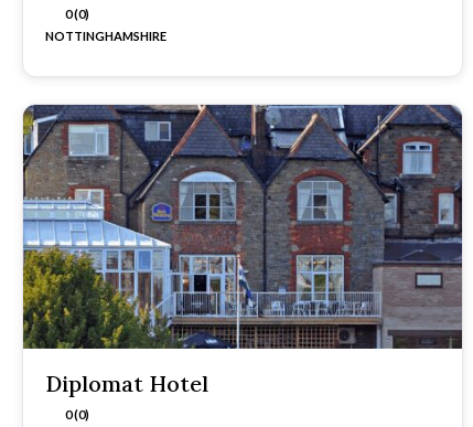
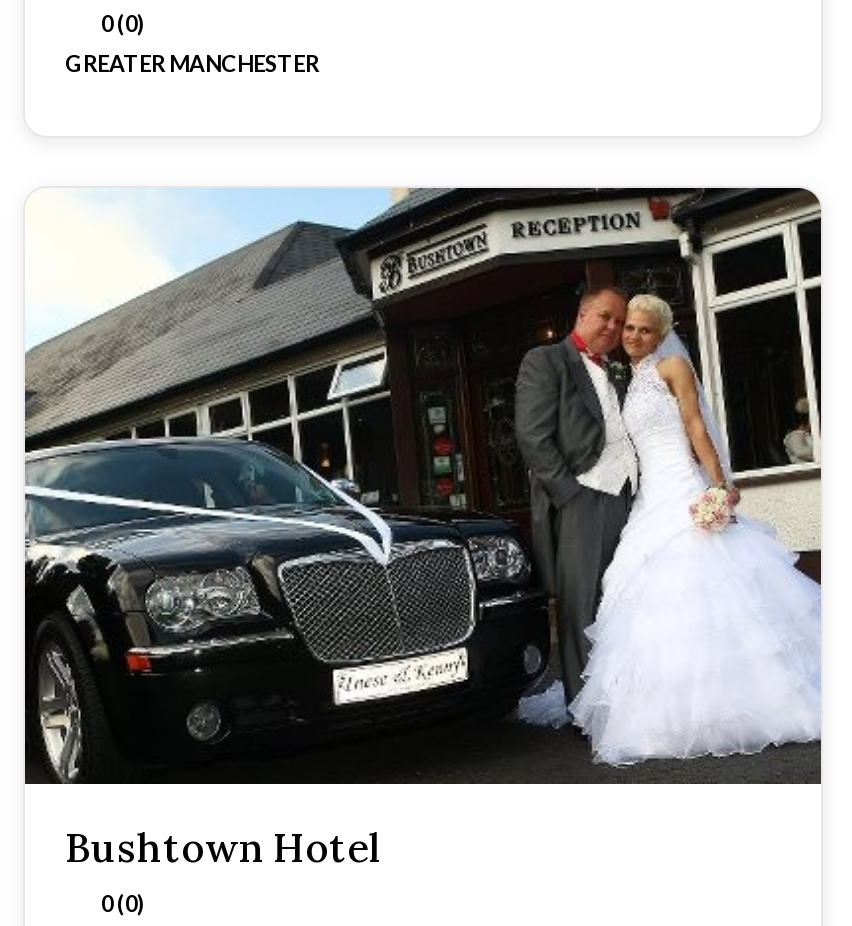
[45,28,166,42] NOTTINGHAMSHIRE -> [65,50,319,76] GREATER MANCHESTER
[22,104,463,397] [image] | Diplomat Hotel -> [23,187,821,873] [image] | Bushtown Hotel

